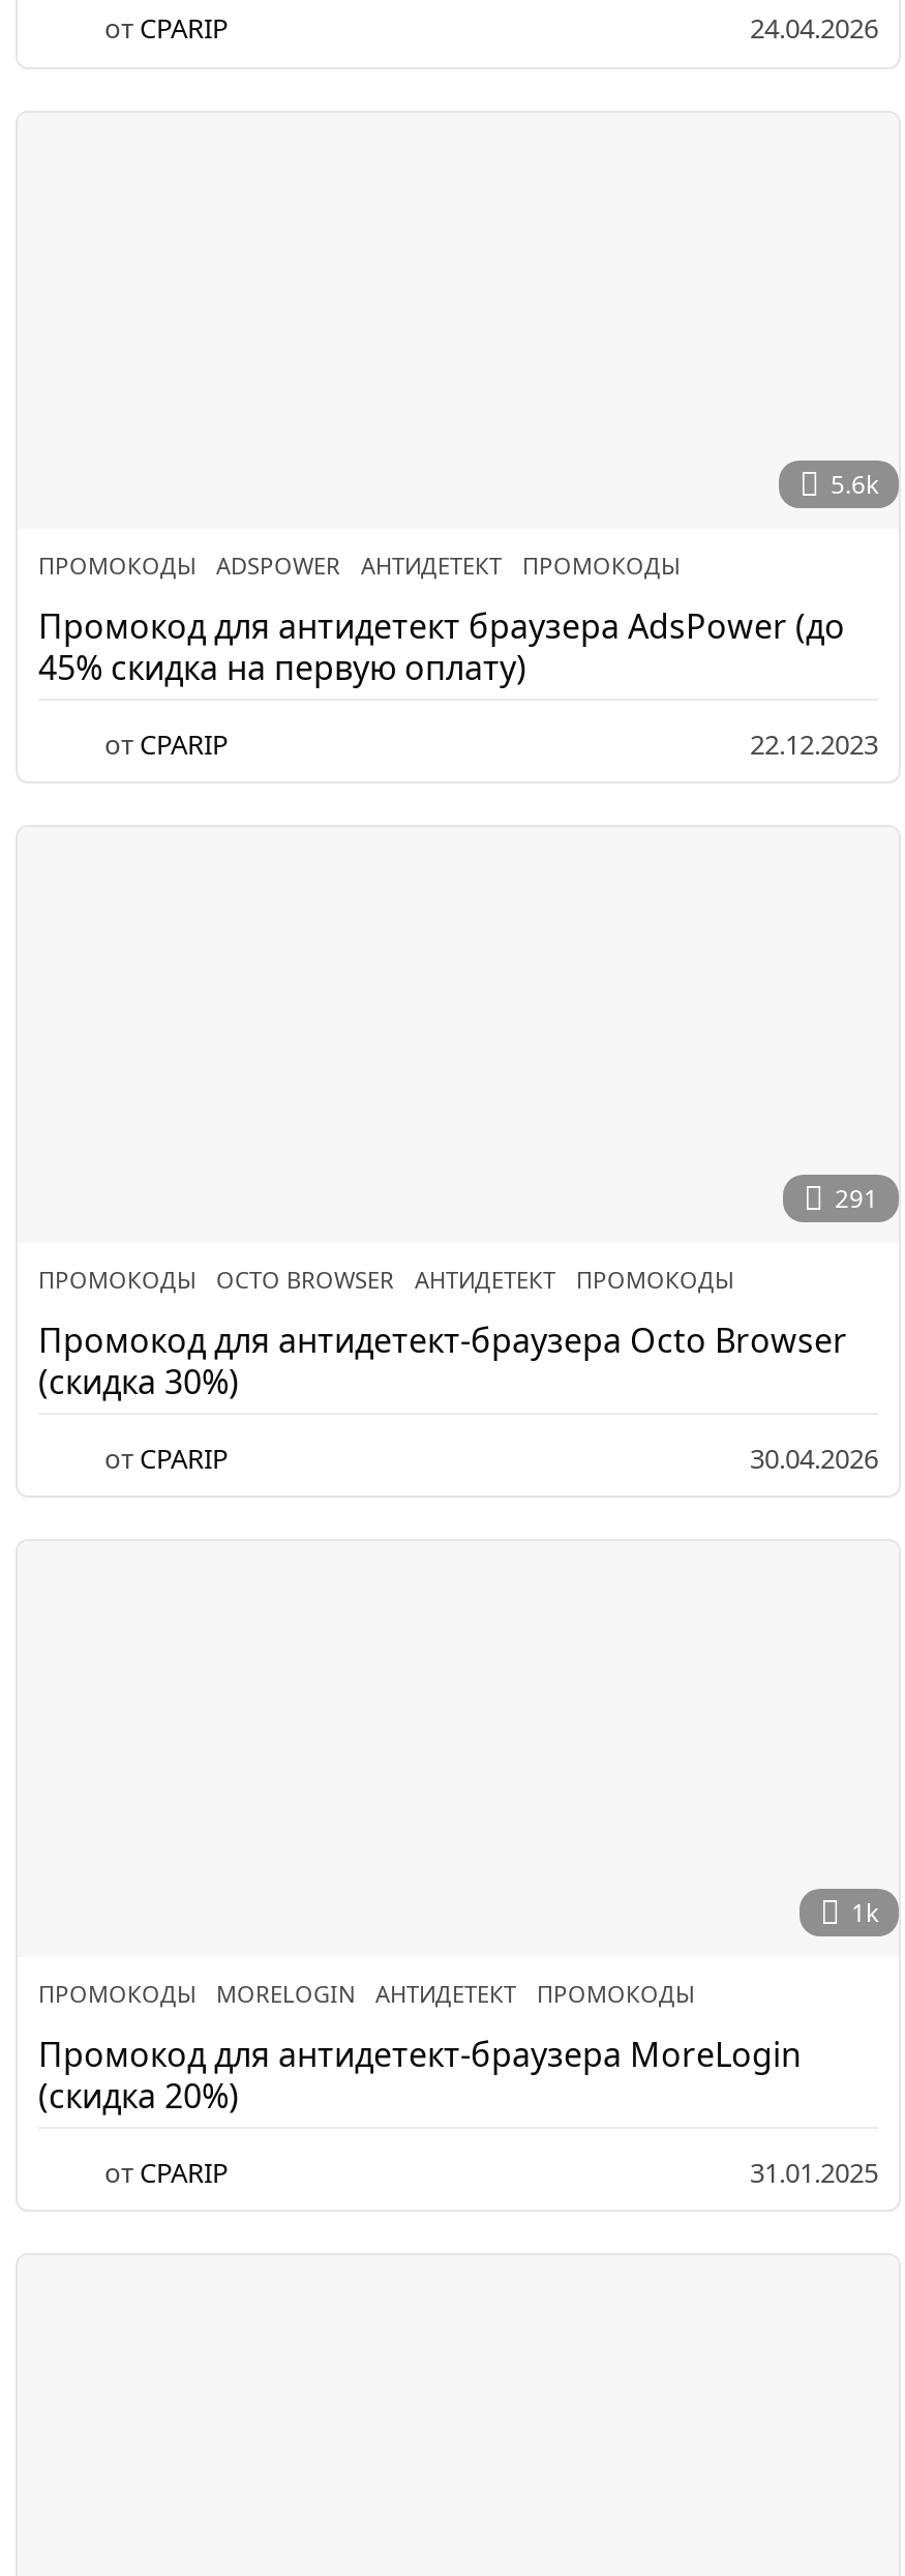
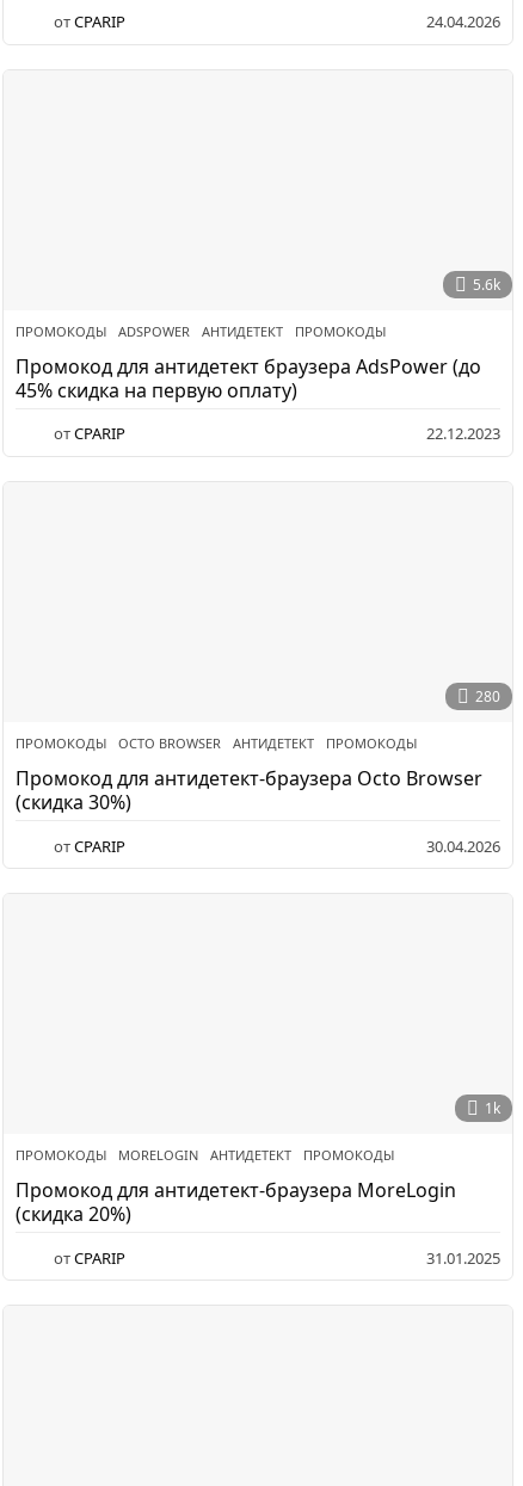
[835,1181,878,1216] 291 -> [475,686,500,707] 280

